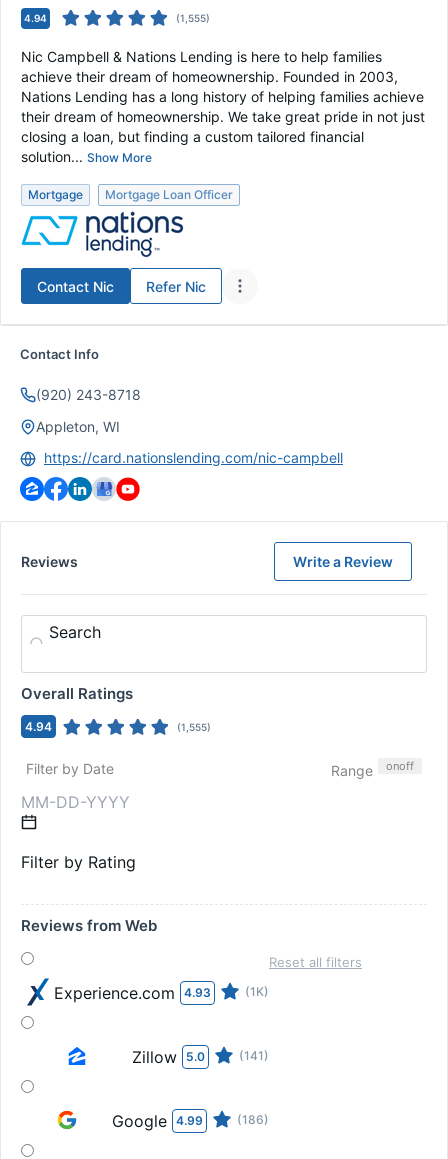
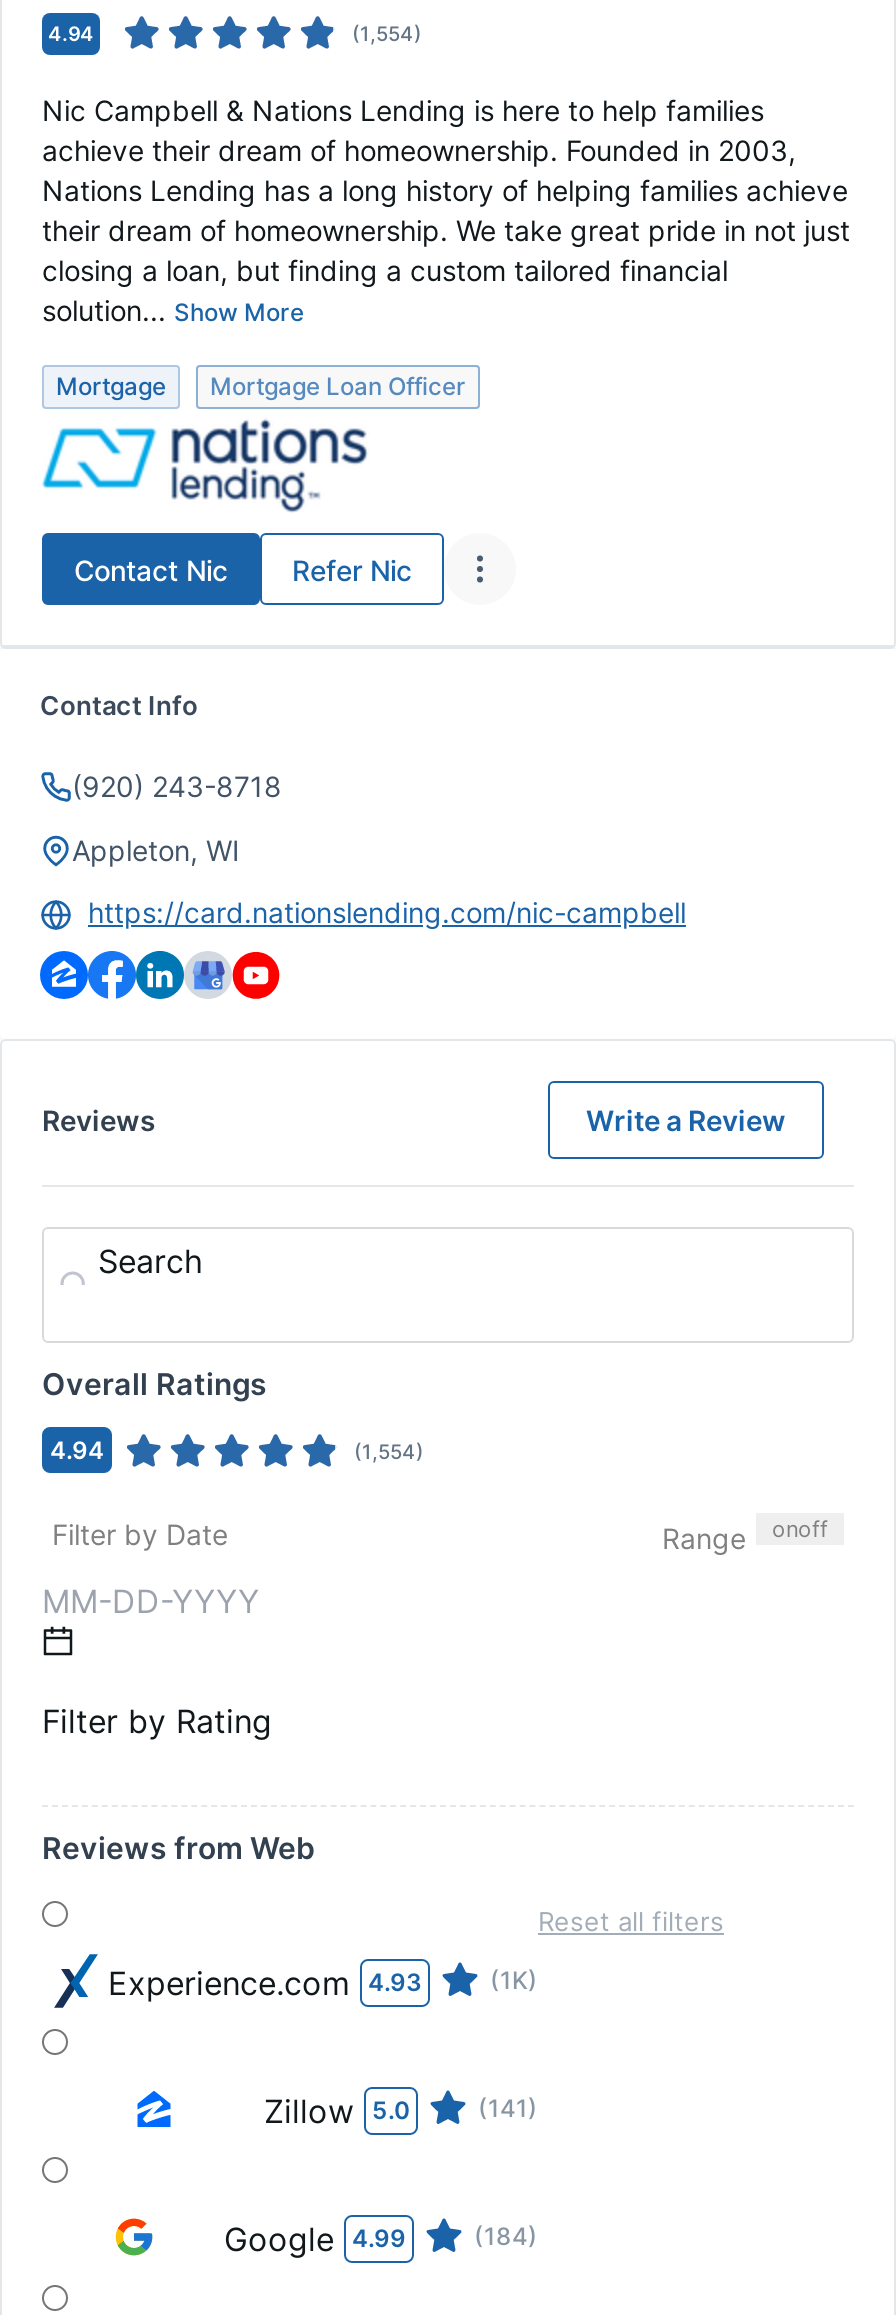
[176,12,210,24] (1,555) -> [352,21,422,45] (1,554)
[177,720,211,732] (1,555) -> [354,1438,424,1462] (1,554)
[237,1112,269,1127] (186) -> [474,2221,538,2251] (184)

